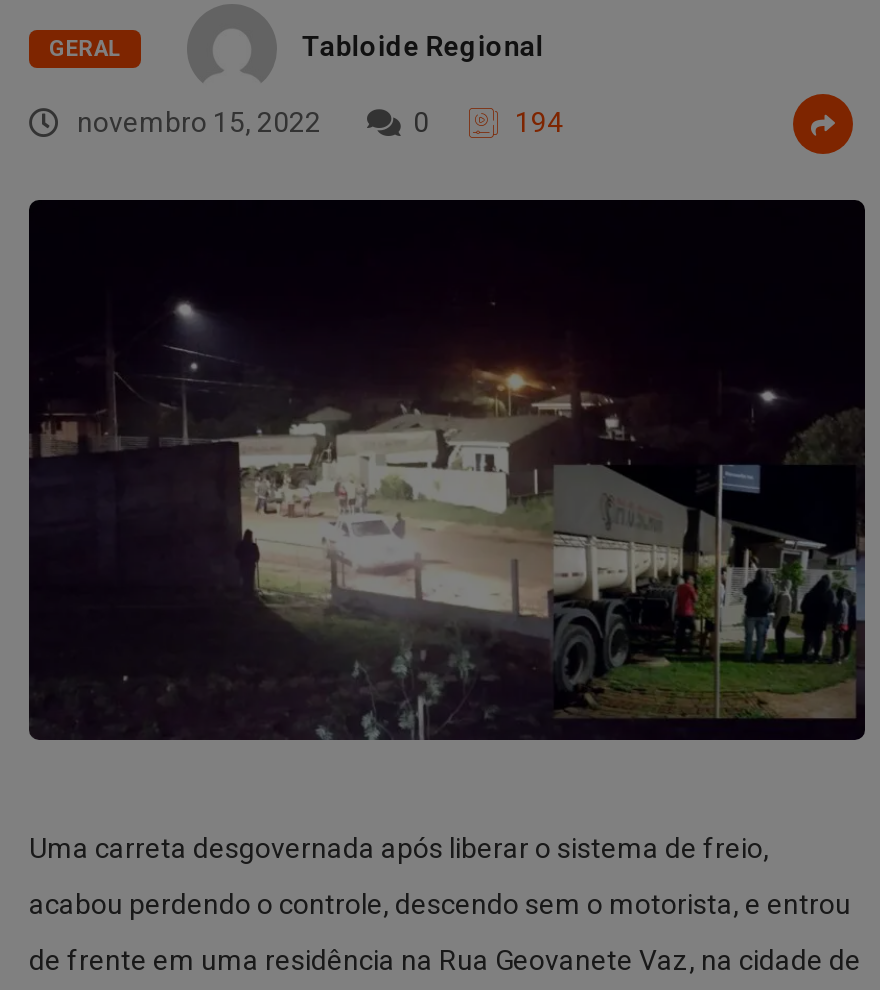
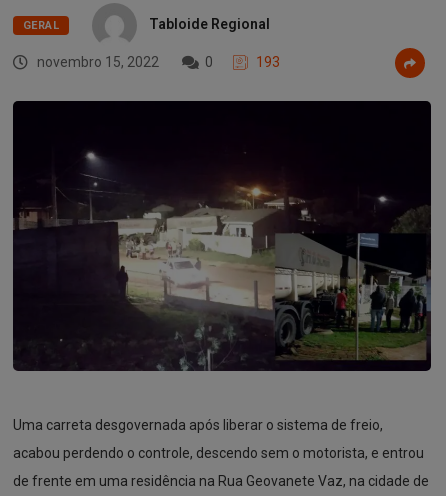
[509,105,563,137] 194 -> [253,54,280,70] 193

